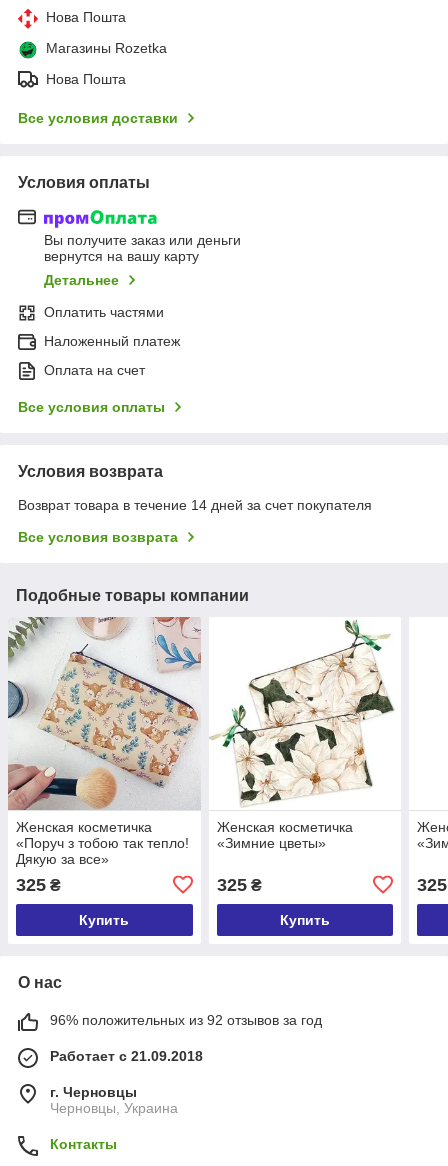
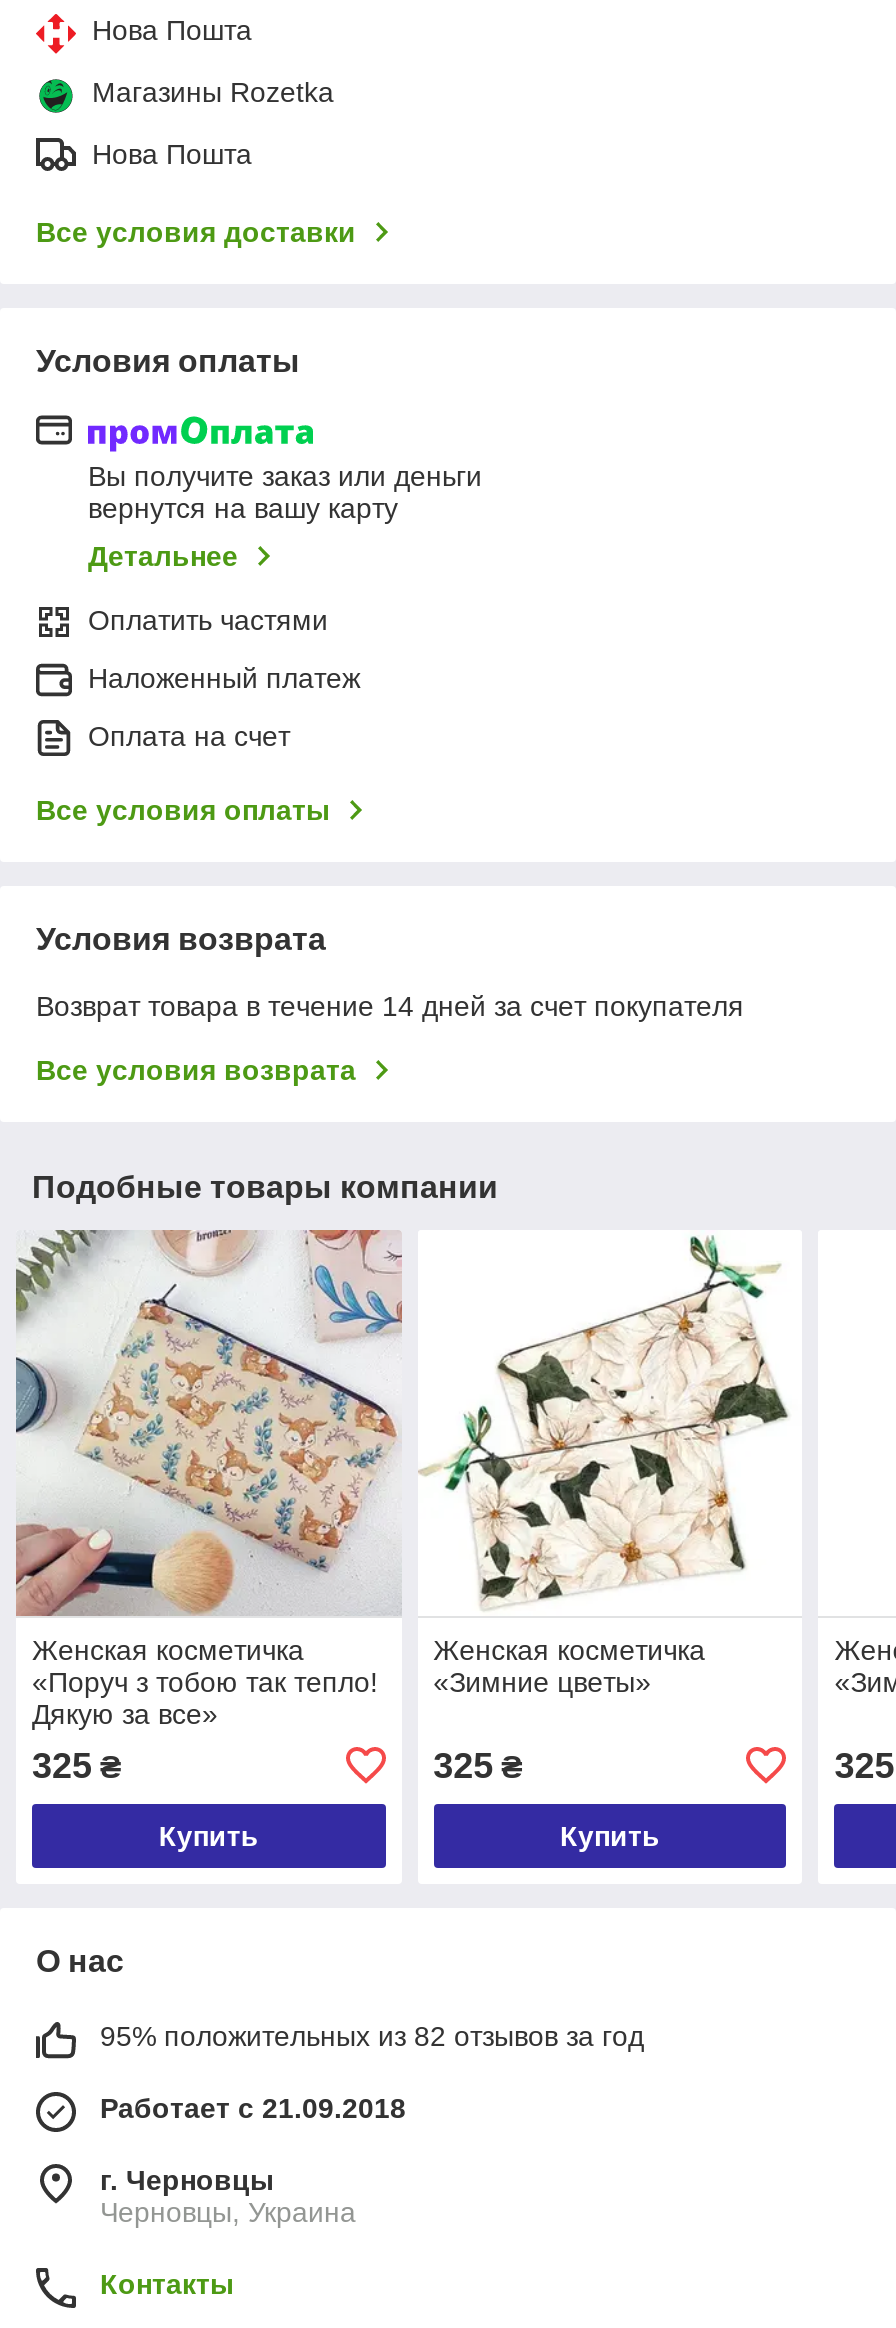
[50,1012,322,1028] 96% положительных из 92 отзывов за год -> [100,2020,644,2052] 95% положительных из 82 отзывов за год

